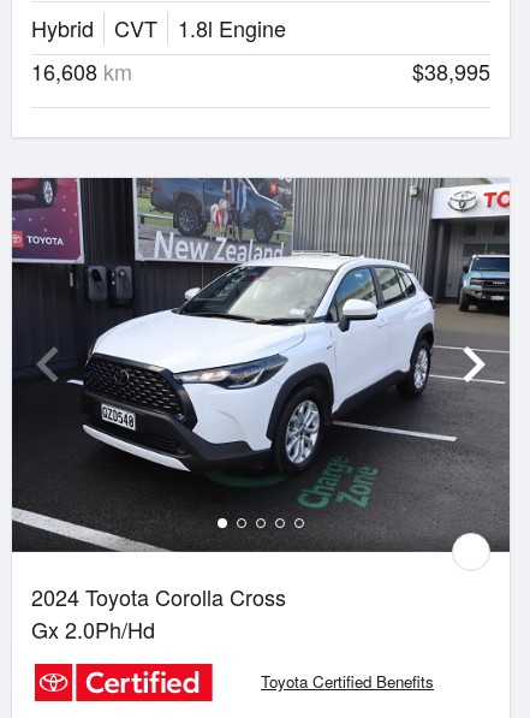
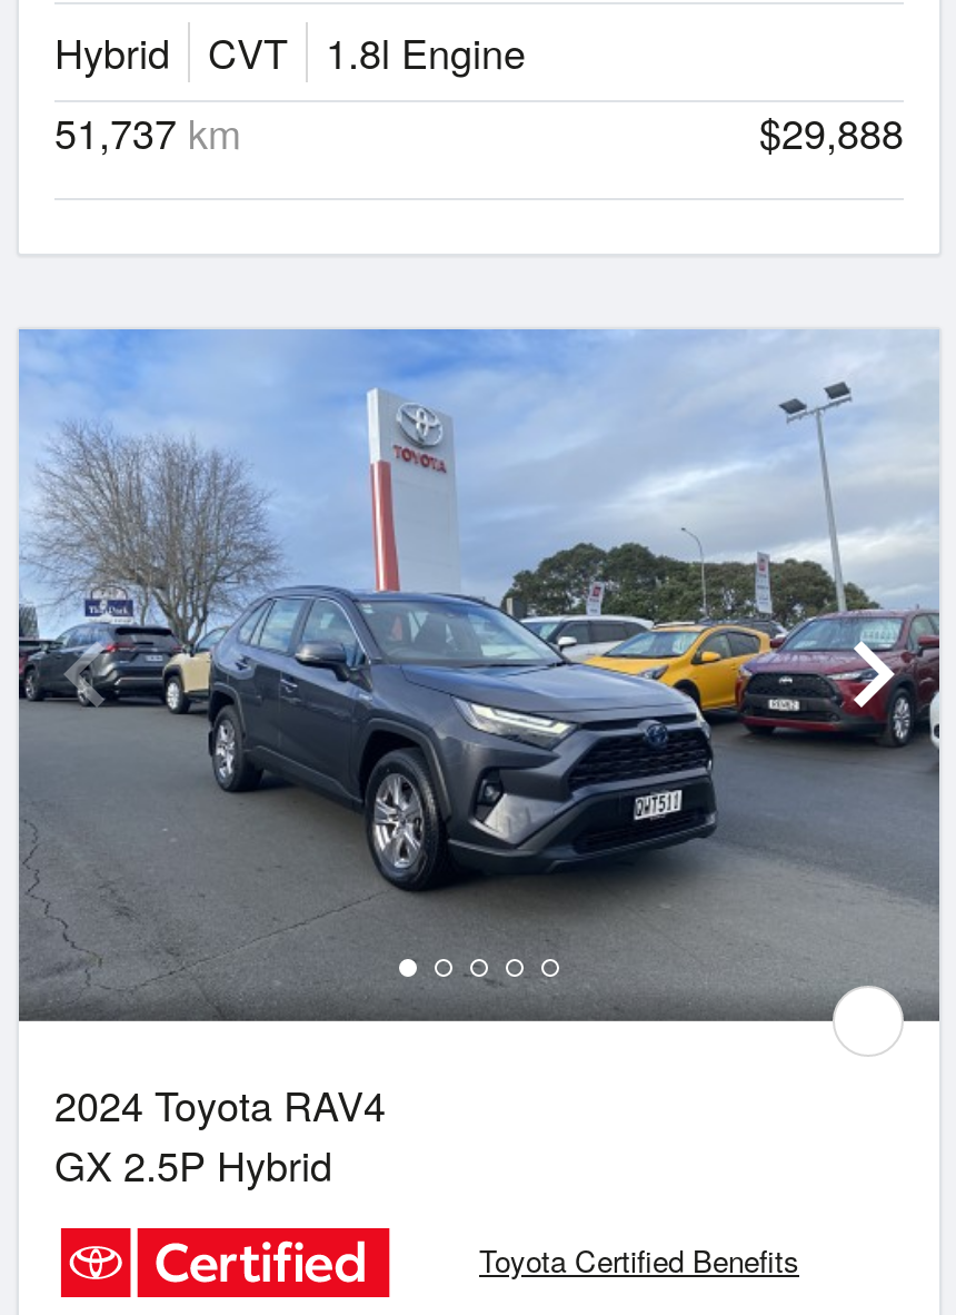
[31,56,490,87] 16,608 km | $38,995 -> [54,103,904,161] 51,737 km | $29,888
[11,177,511,644] [image] | 2024 Toyota Corolla Cross | Gx 2.0Ph/Hd -> [17,327,939,1192] [image] | 2024 Toyota RAV4 | GX 2.5P Hybrid

